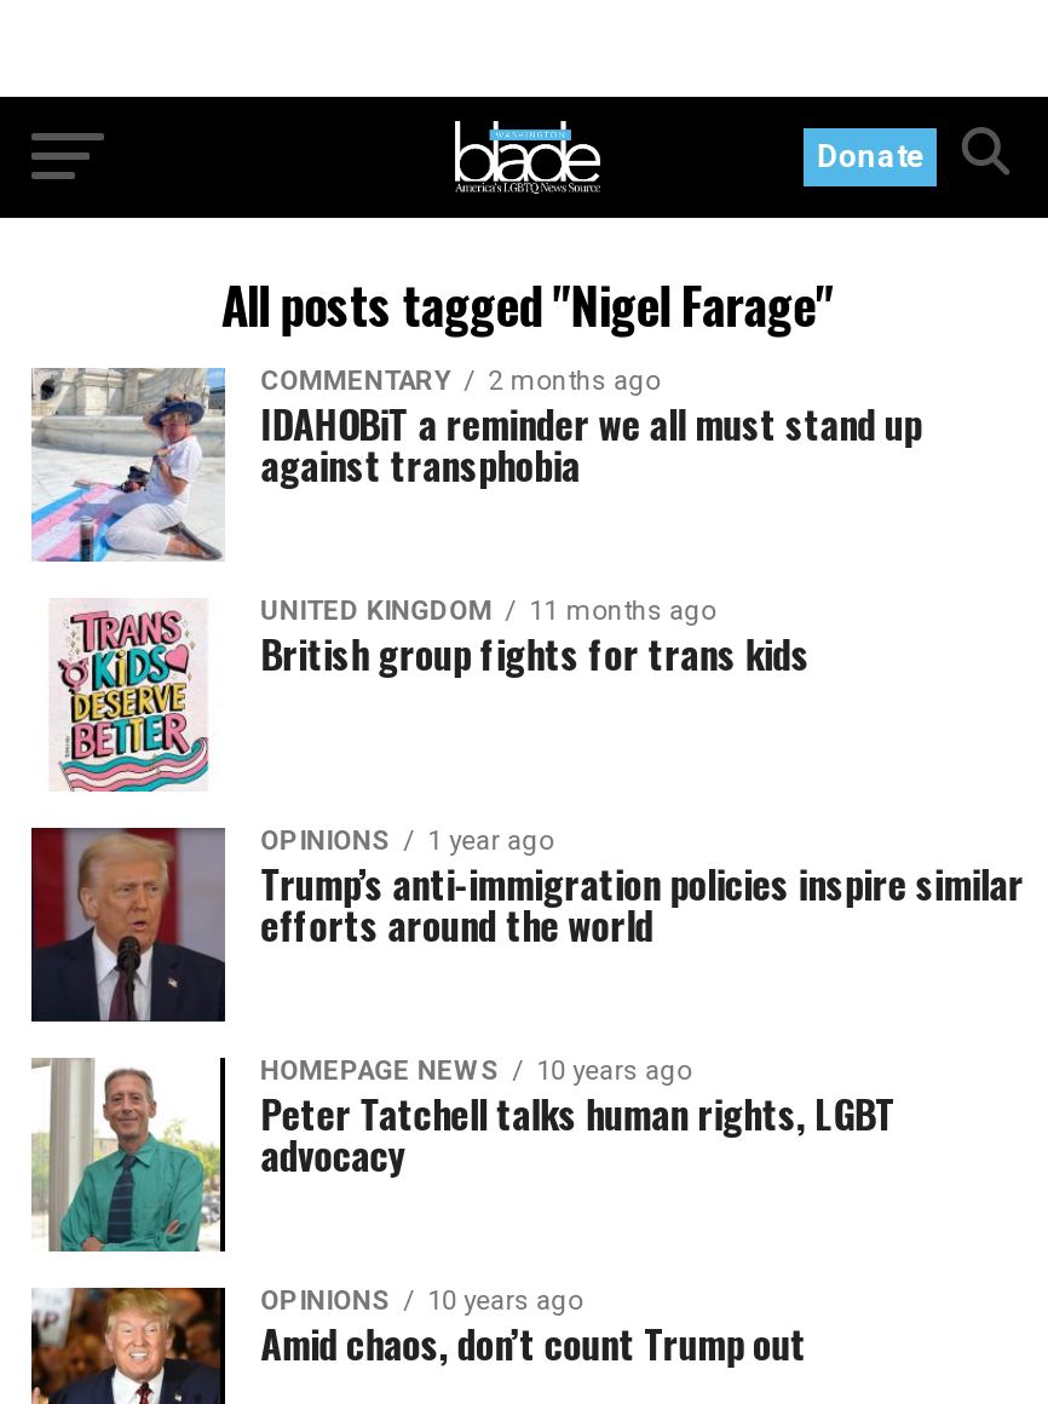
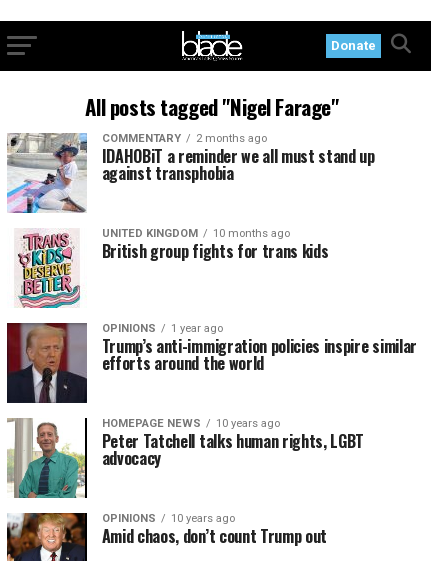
[261,595,716,627] UNITED KINGDOM 11 months ago -> [102,227,290,240] UNITED KINGDOM 10 months ago

